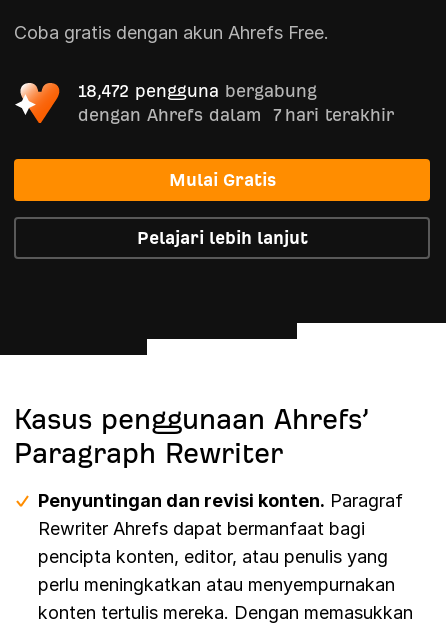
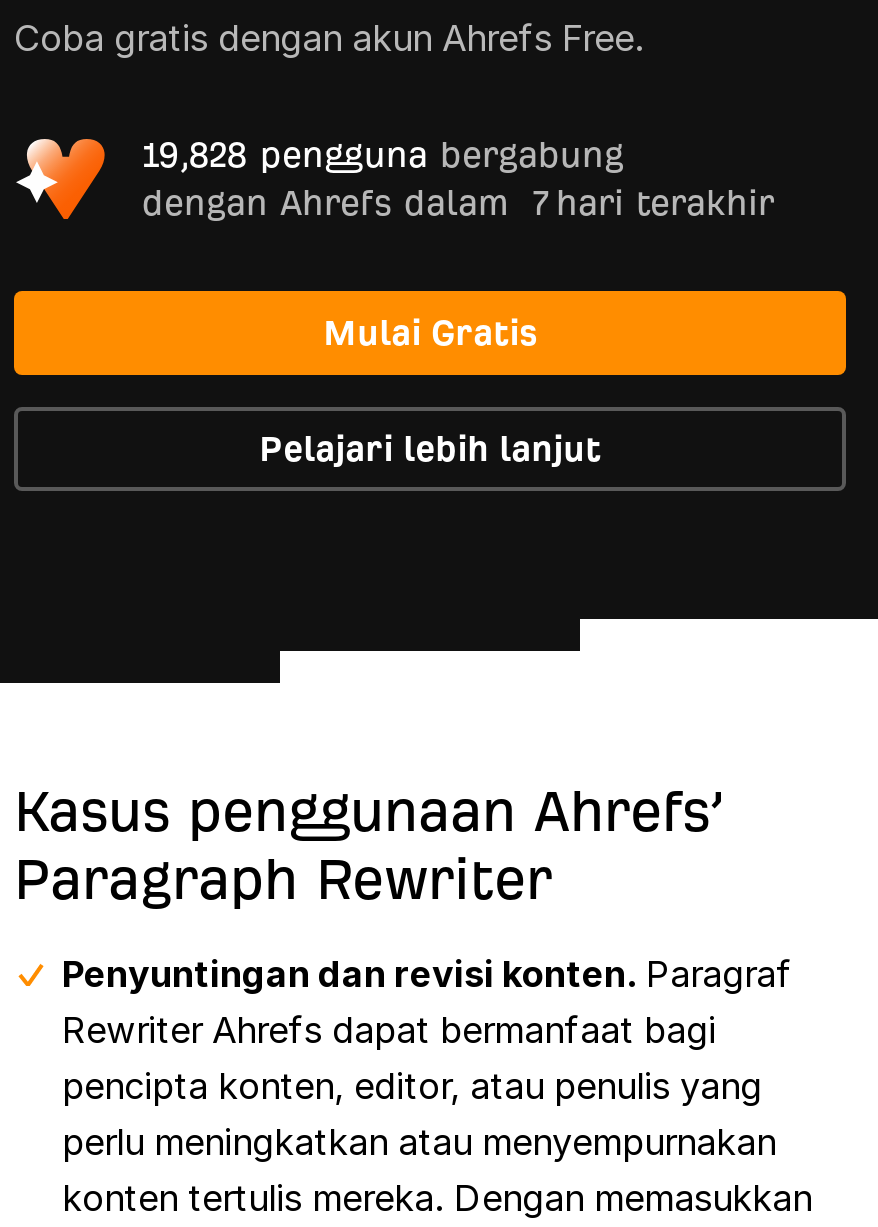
[78,81,317,100] 18,472 pengguna bergabung -> [142,135,624,173] 19,828 pengguna bergabung

